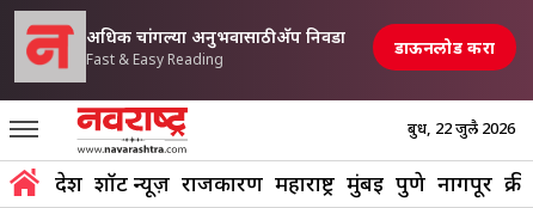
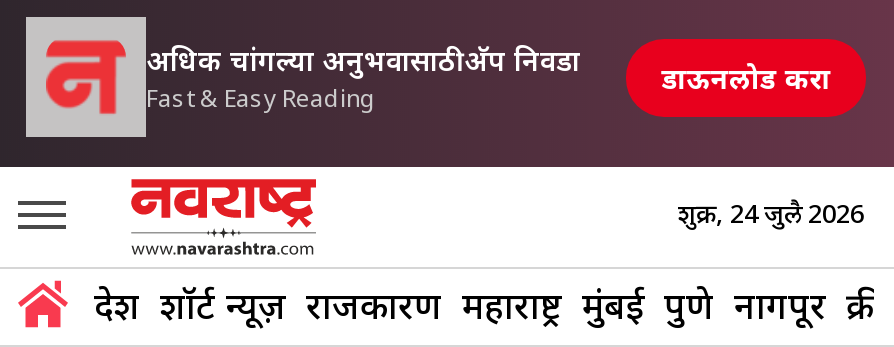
[408,117,515,139] बुध, 22 जुलै 2026 -> [678,195,864,231] शुक्र, 24 जुलै 2026

